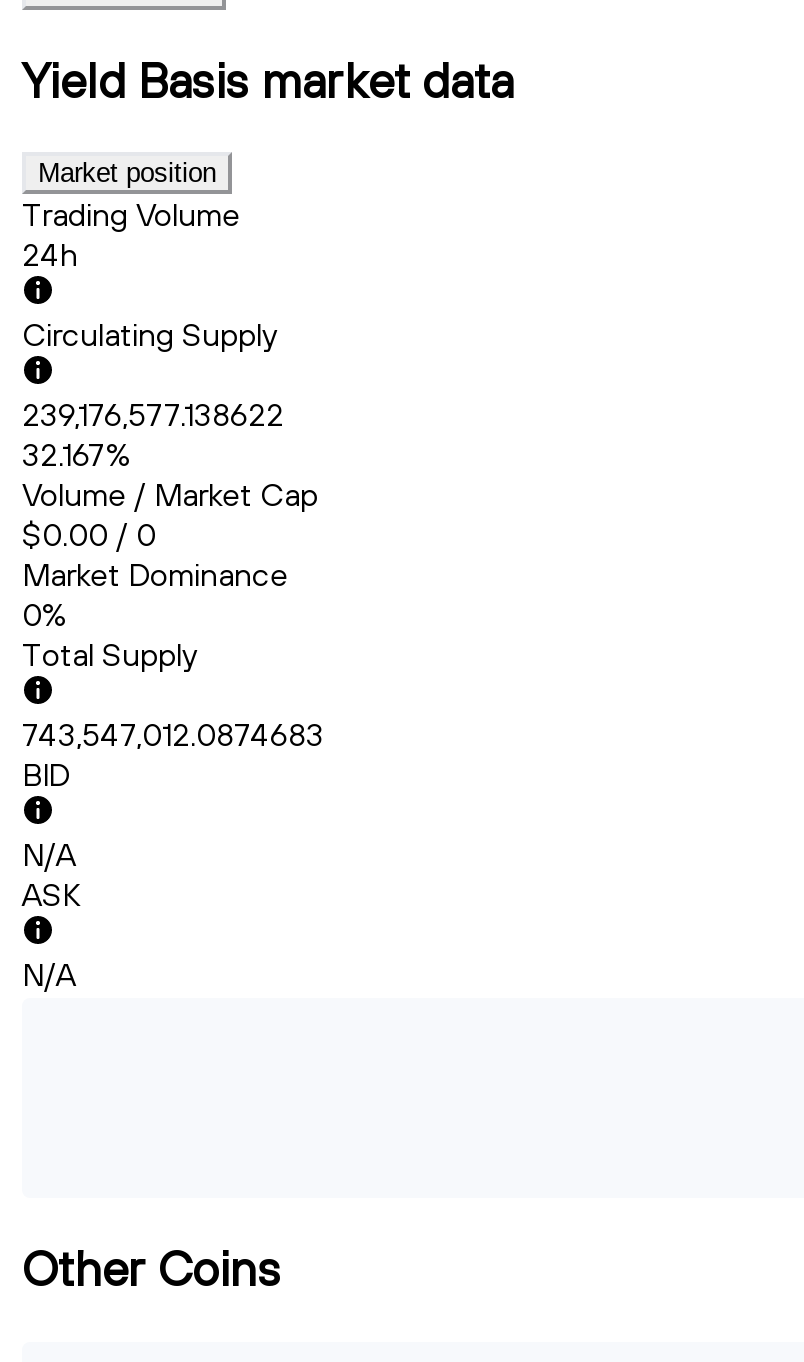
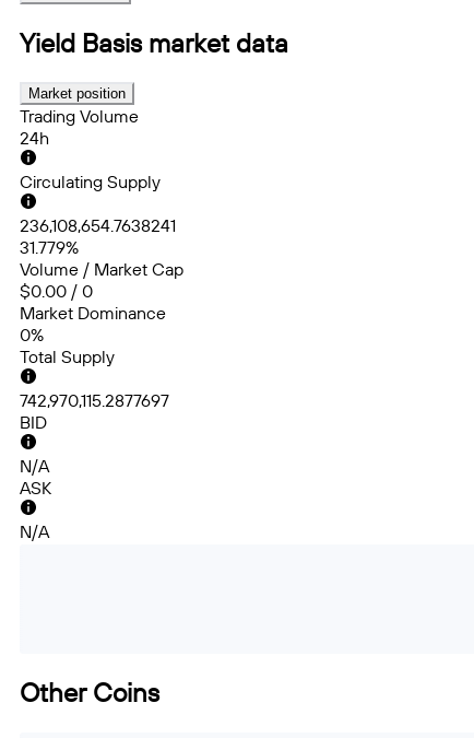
[22,394,284,434] 239,176,577.138622 -> [20,215,176,236] 236,108,654.7638241
[22,434,132,474] 32.167% -> [20,236,79,258] 31.779%
[22,714,324,754] 743,547,012.0874683 -> [20,389,169,411] 742,970,115.2877697

